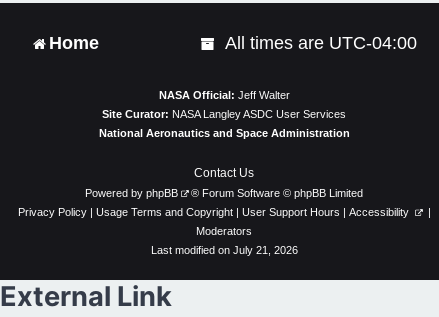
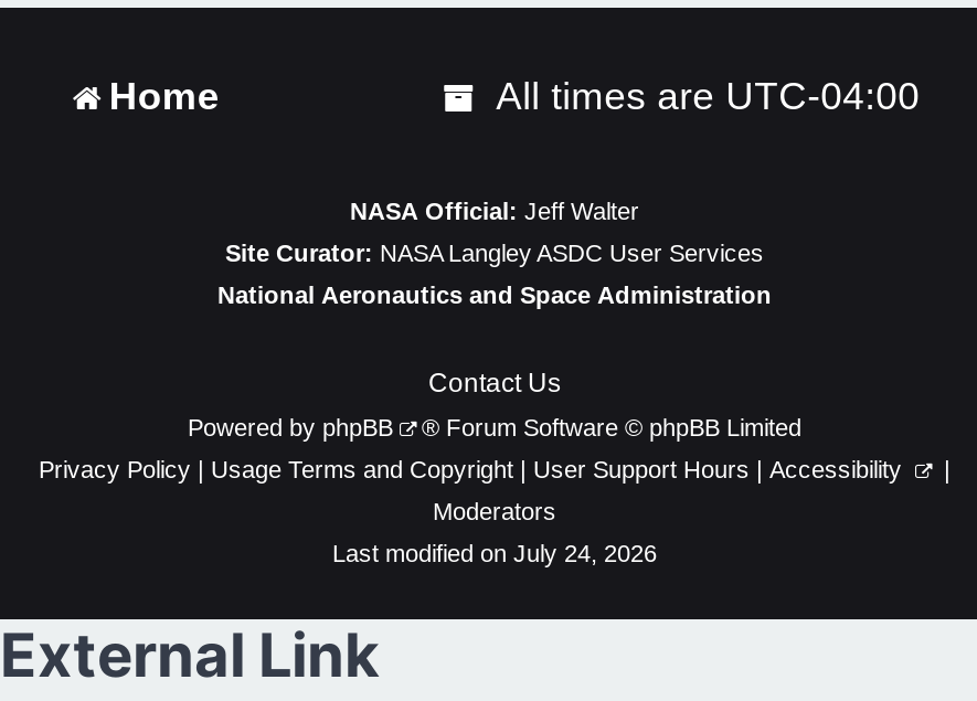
[150,244,297,256] Last modified on July 21, 2026 -> [332,540,657,566] Last modified on July 24, 2026

